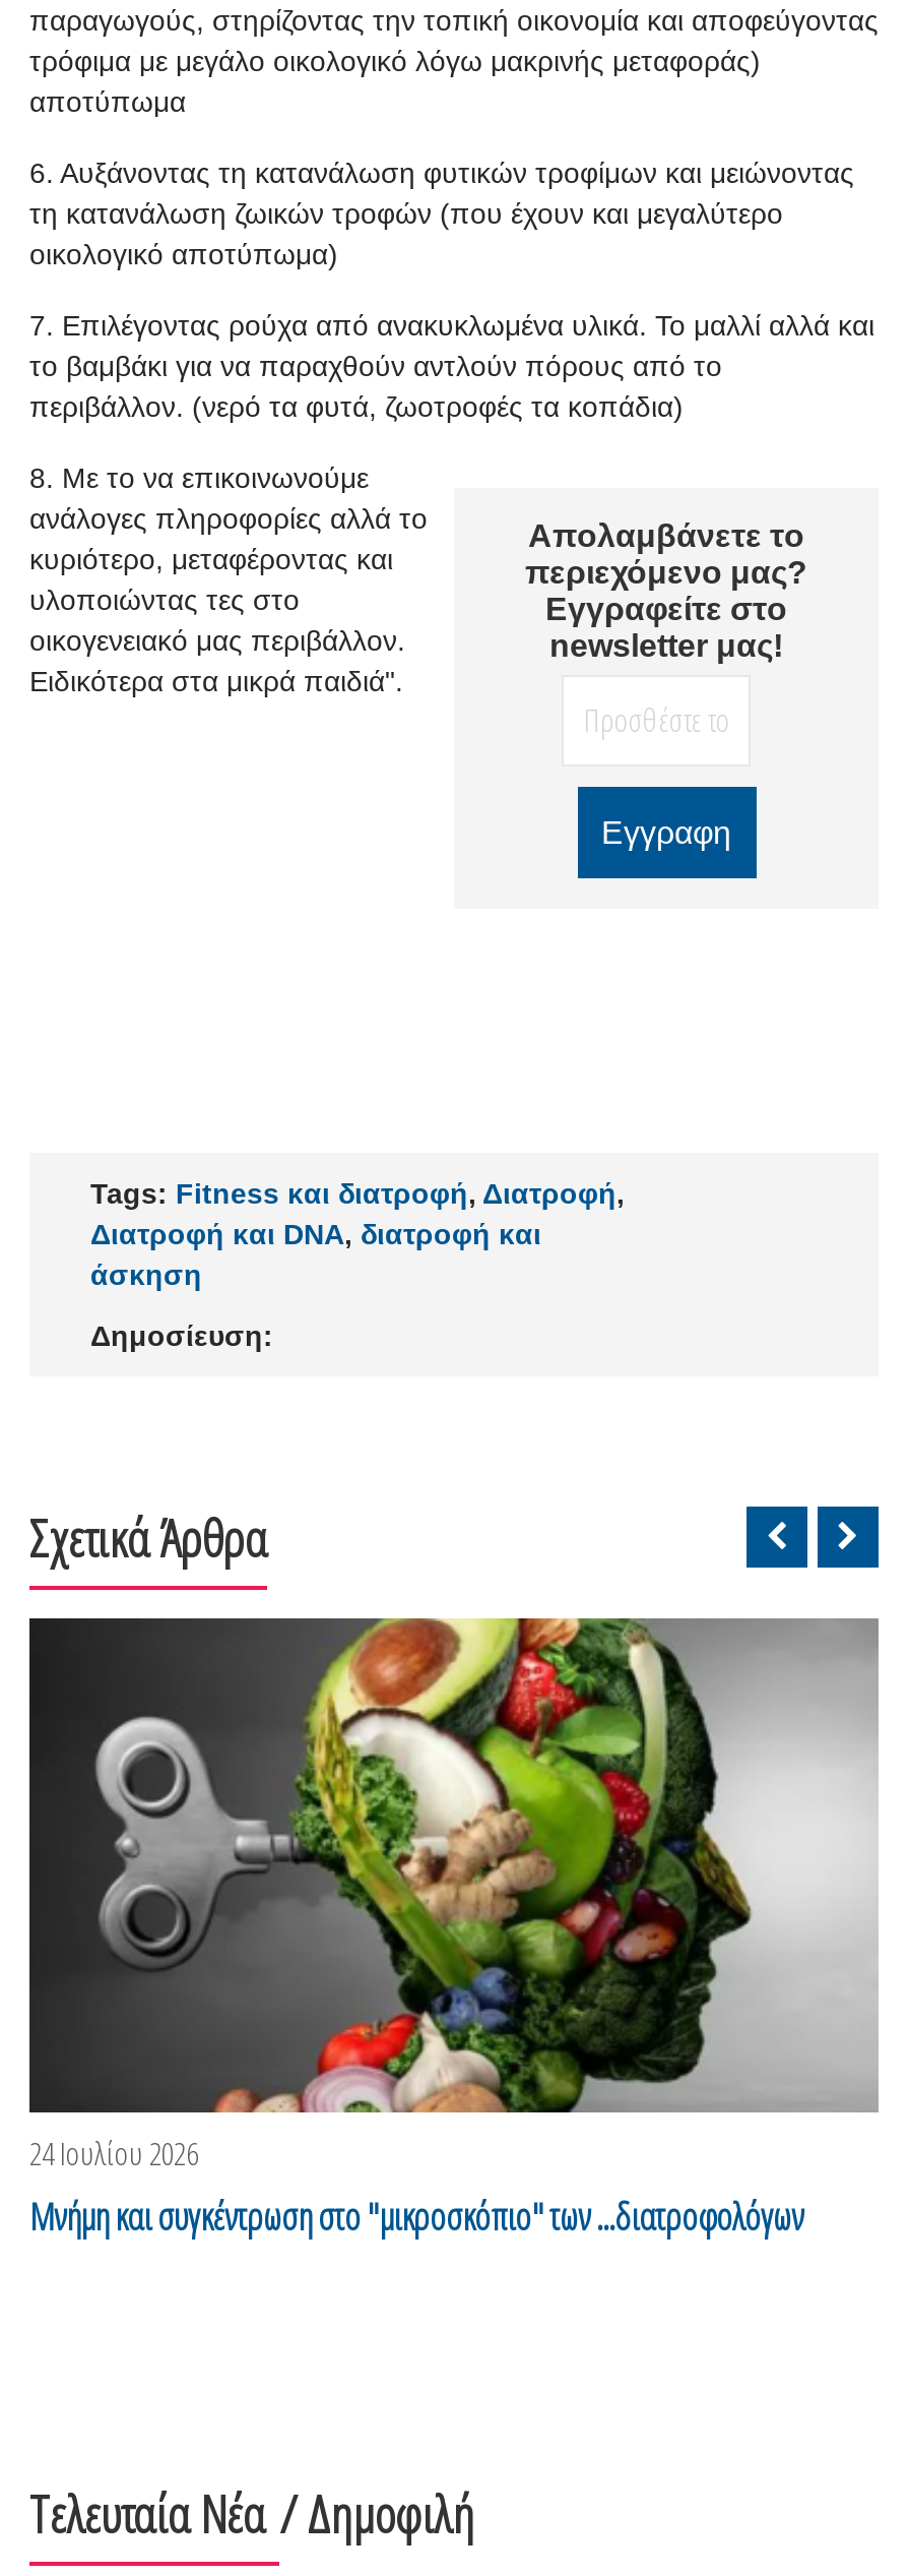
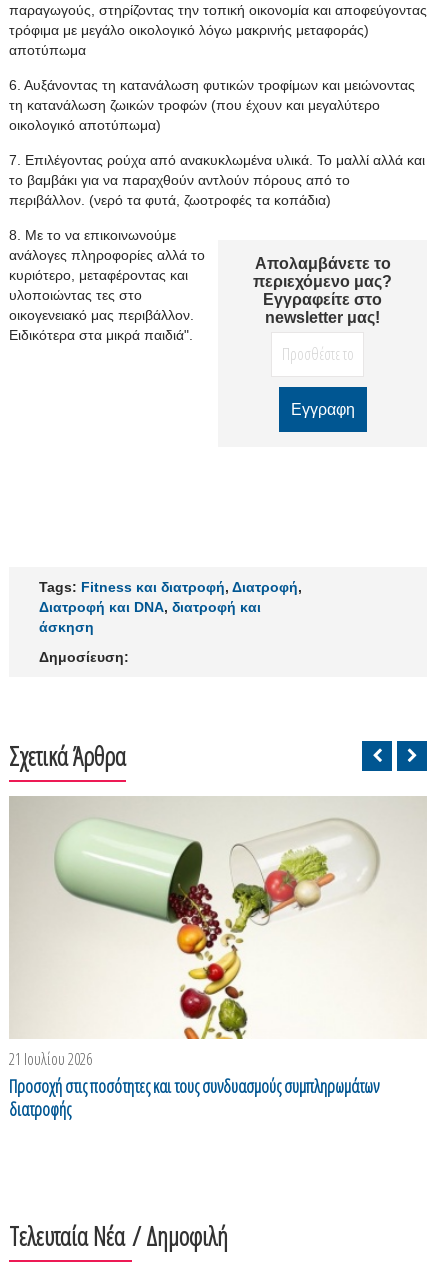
[27,1616,879,2241] [image] | 24 Ιουλίου 2026 | Μνήμη και συγκέντρωση στο "μικροσκόπιο" των ...διατροφολόγων -> [9,796,426,1121] [image] | 21 Ιουλίου 2026 | Προσοχή στις ποσότητες και τους συνδυασμούς συμπληρωμάτων | διατροφής

